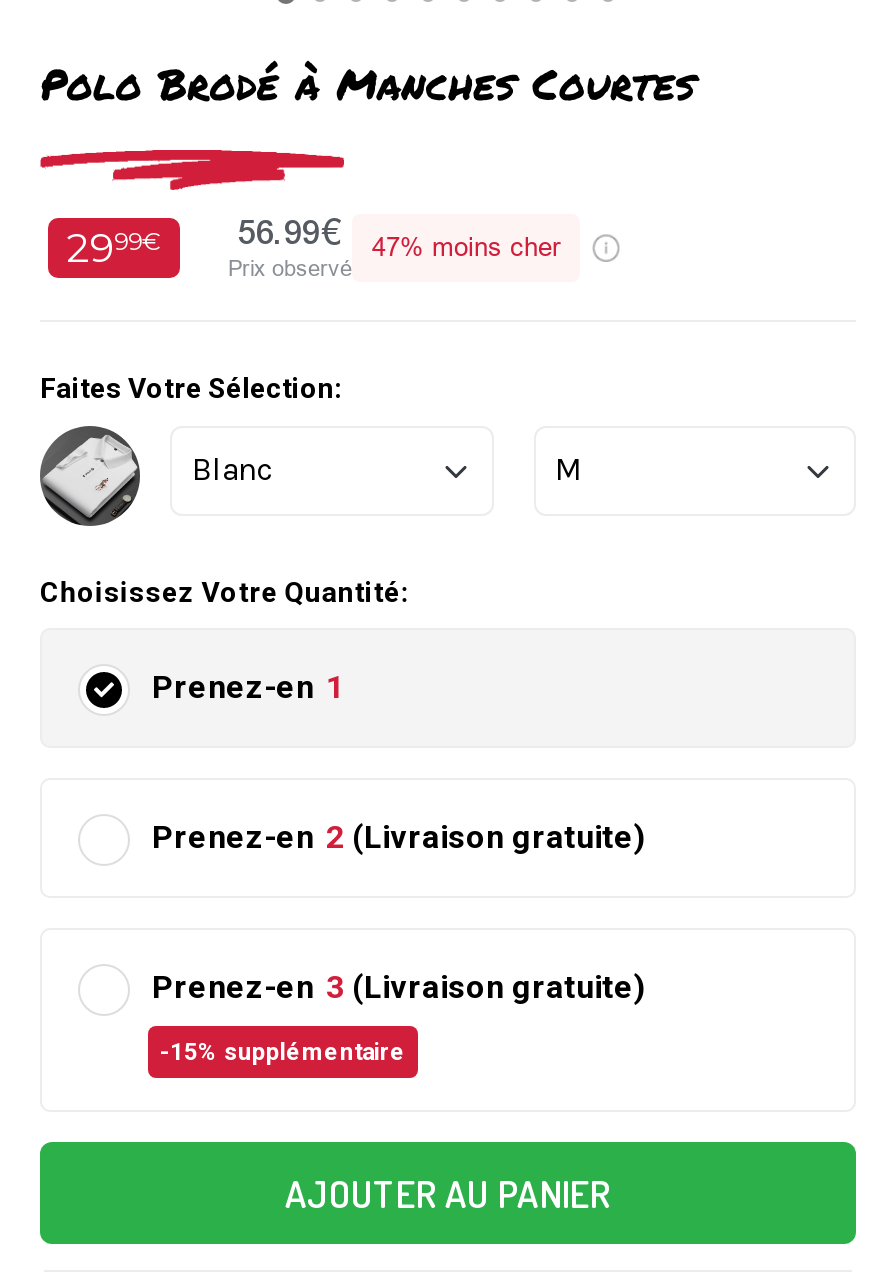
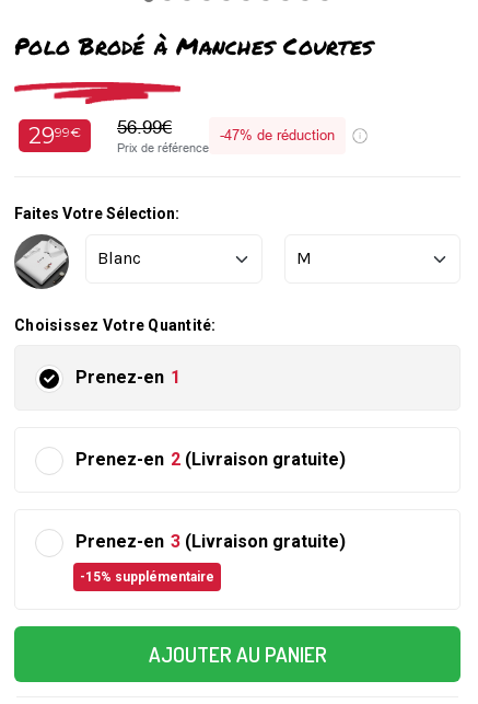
[372,232,560,262] 47% moins cher -> [220,128,335,144] -47% de réduction
[228,256,352,280] Prix observé -> [117,141,209,154] Prix de référence

